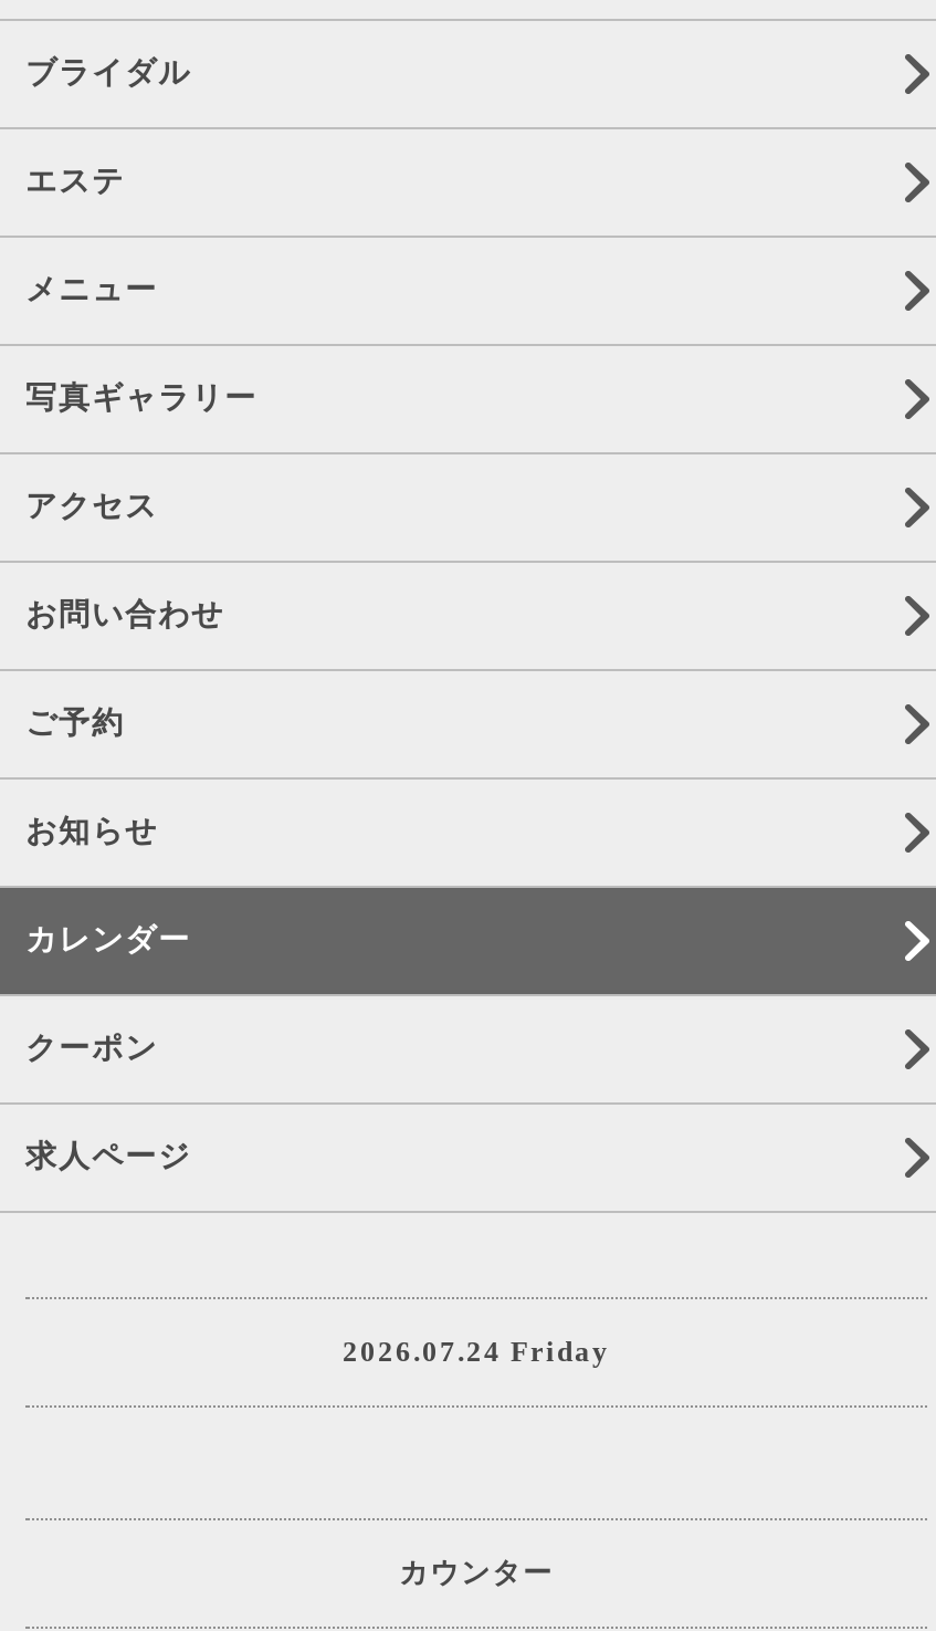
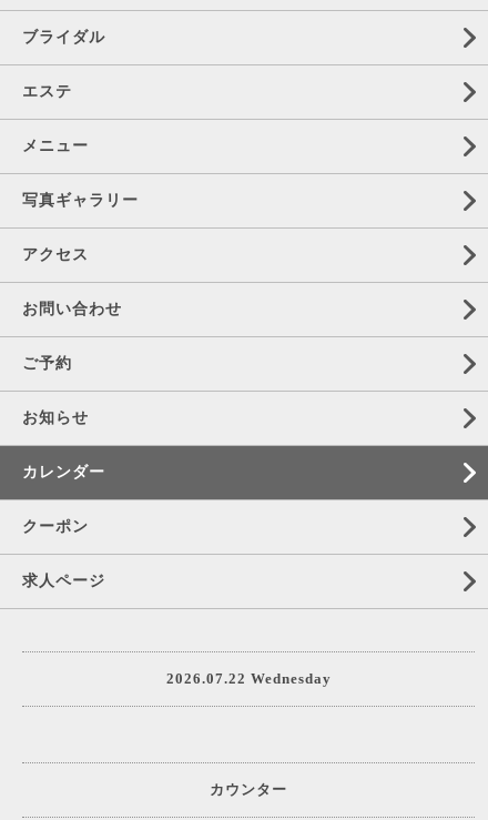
[343,1335,610,1368] 2026.07.24 Friday -> [166,670,331,687] 2026.07.22 Wednesday

